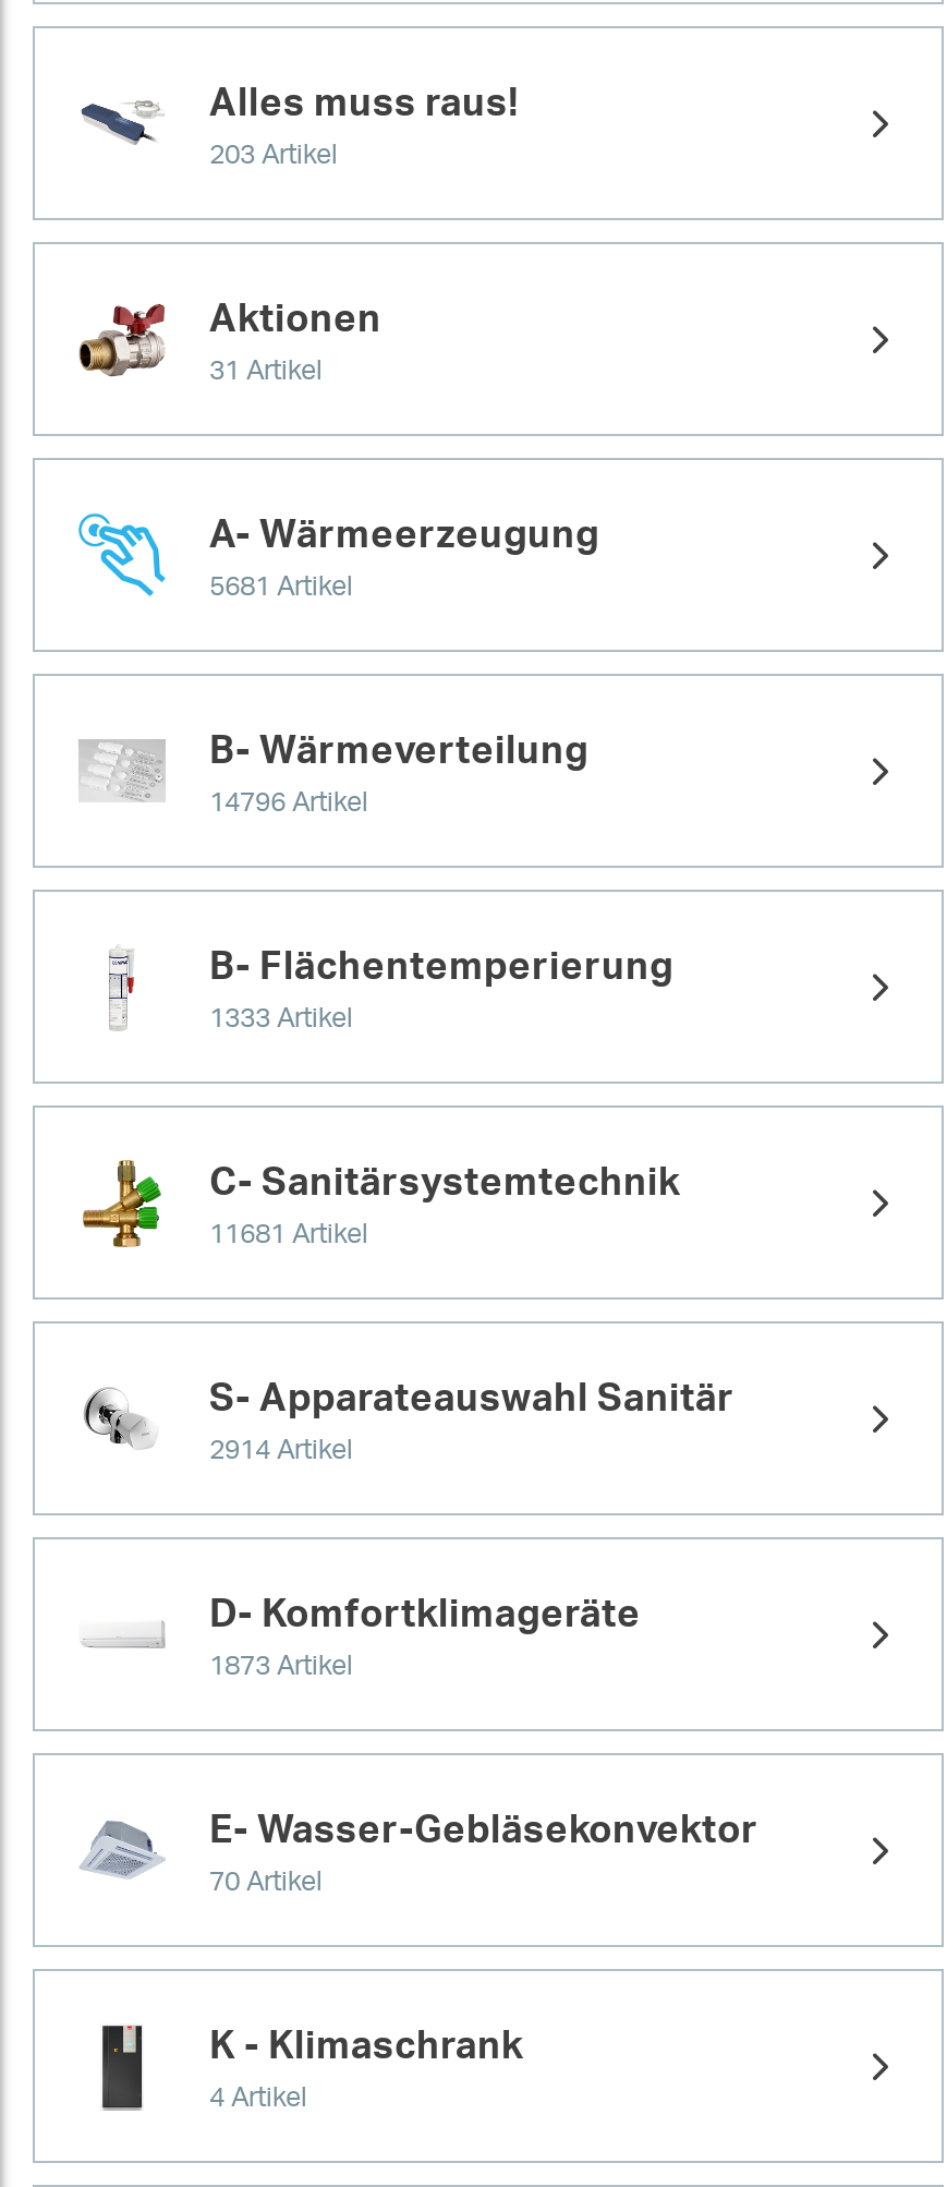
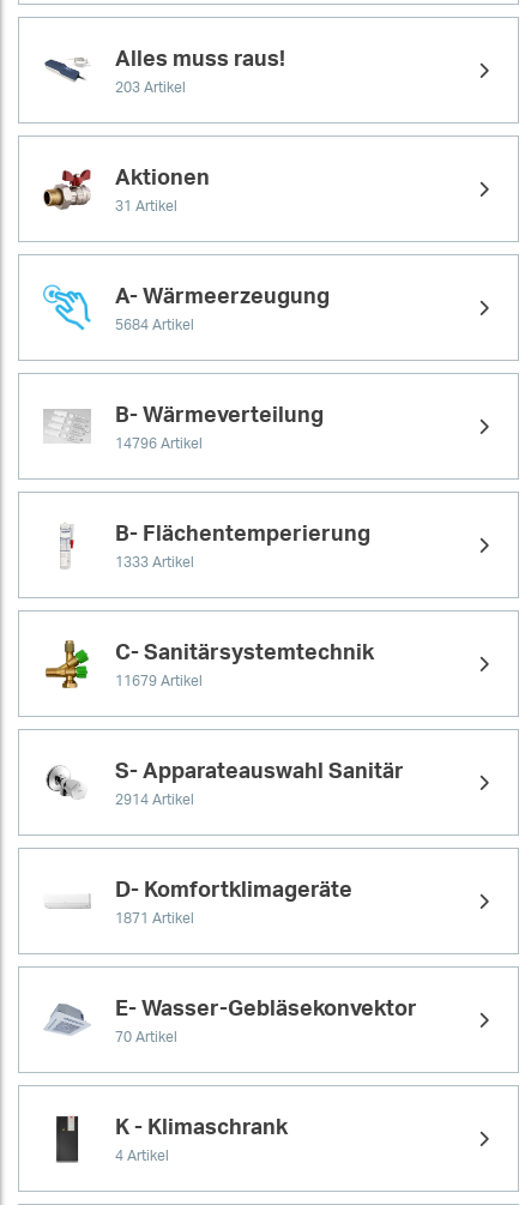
[209,569,353,602] 5681 Artikel -> [115,315,194,333] 5684 Artikel
[209,1217,368,1249] 11681 Artikel -> [115,671,203,689] 11679 Artikel
[209,1648,353,1681] 1873 Artikel -> [115,909,194,927] 1871 Artikel

